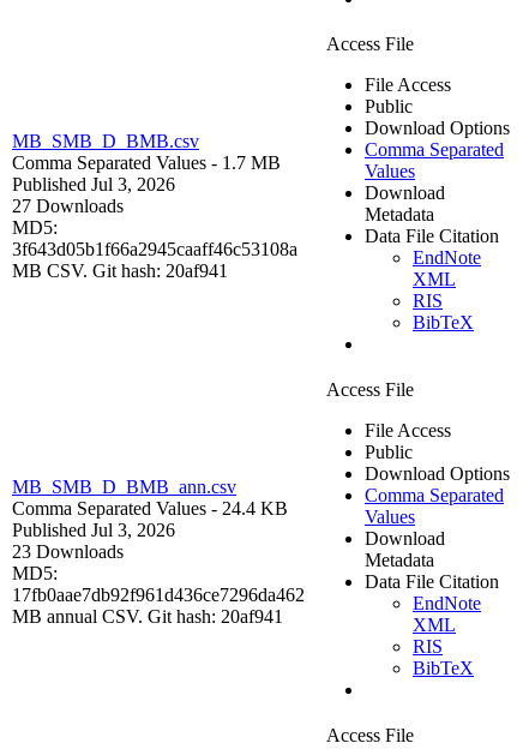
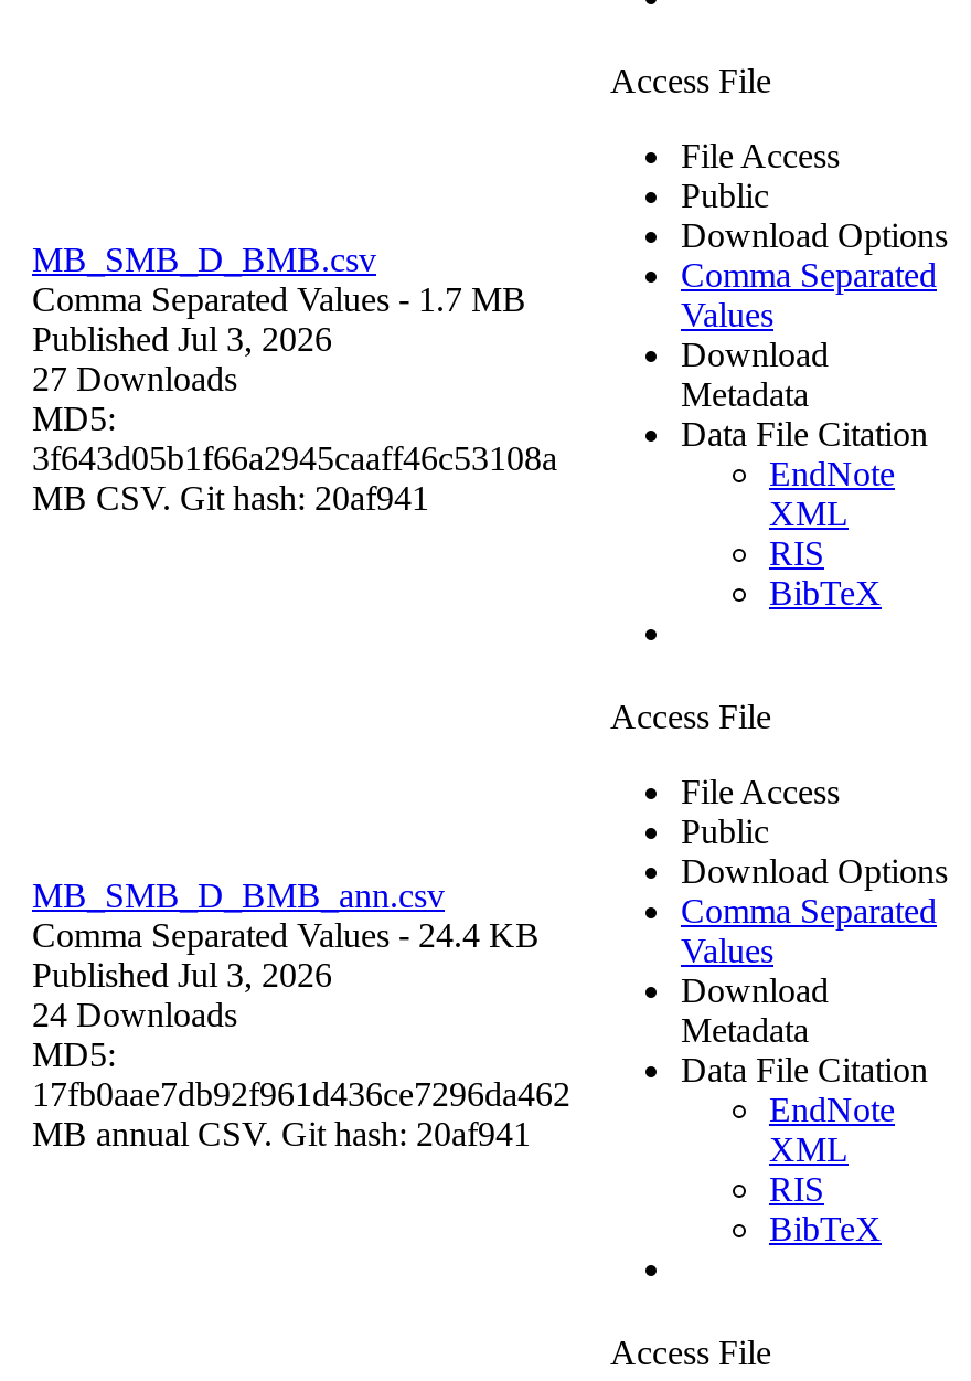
[12,541,124,561] 23 Downloads -> [32,995,237,1033] 24 Downloads

